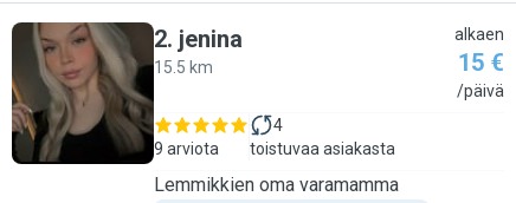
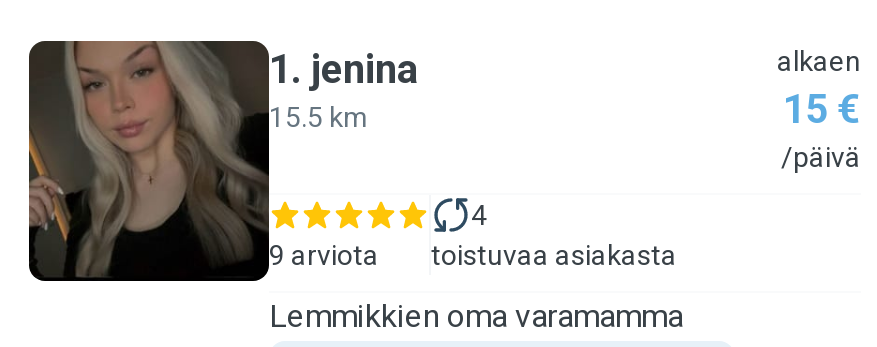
[154,25,243,53] 2. jenina -> [269,45,419,93] 1. jenina

